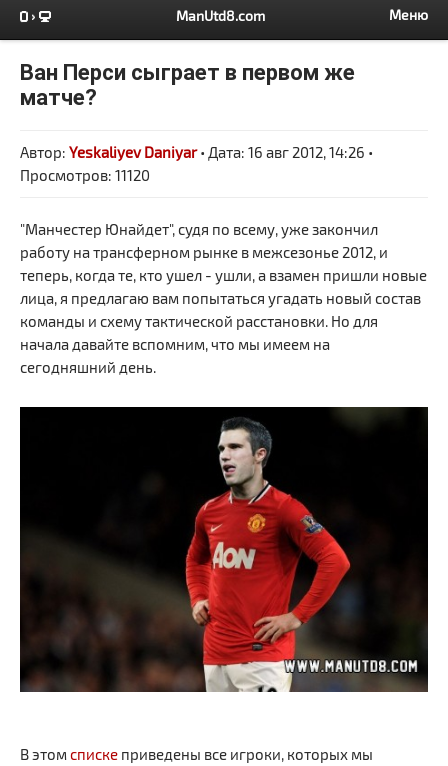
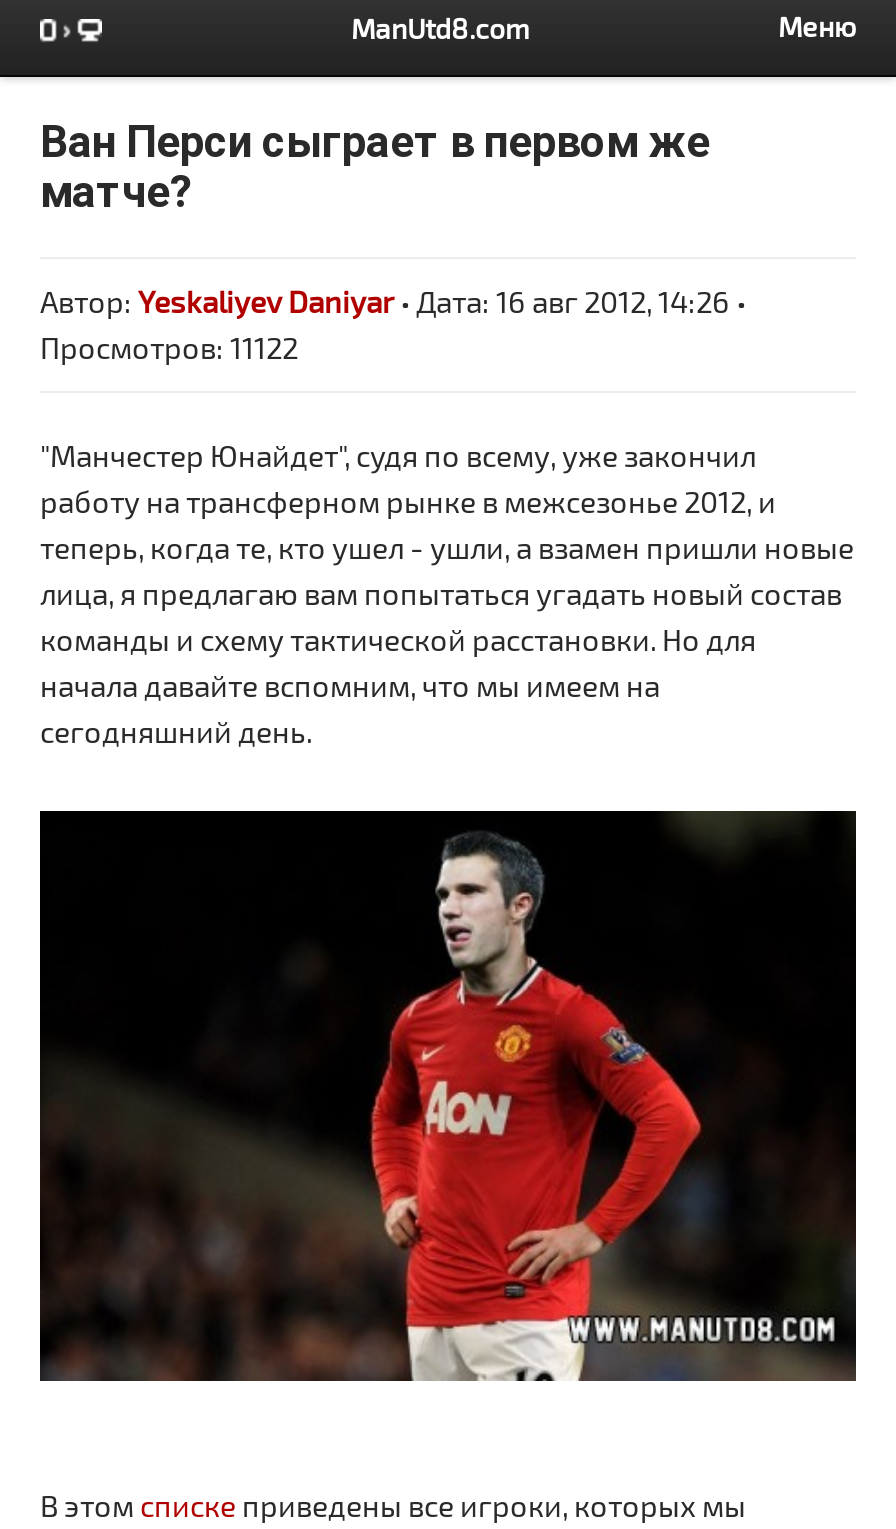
[20,166,150,184] Просмотров: 11120 -> [40,329,298,365] Просмотров: 11122

